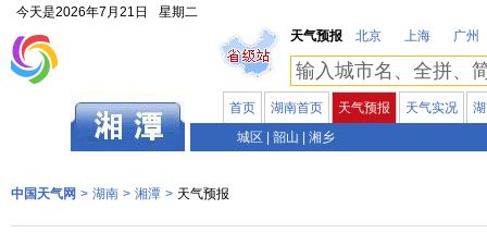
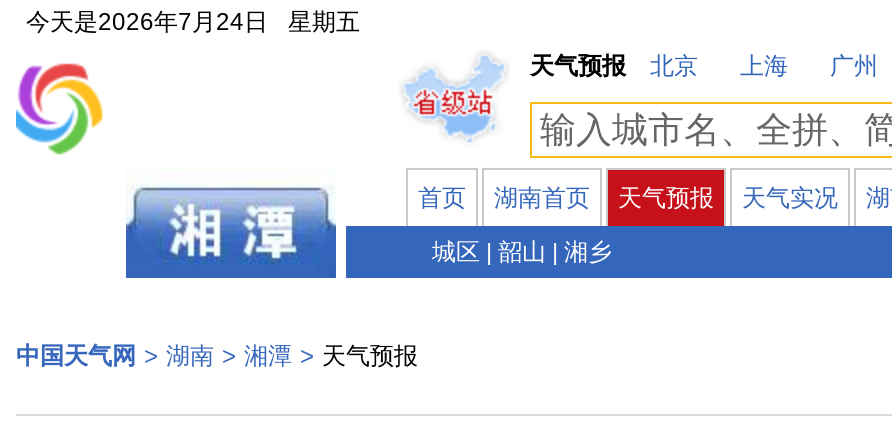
[16,4,148,20] 今天是2026年7月21日 -> [26,8,268,36] 今天是2026年7月24日
[159,4,198,20] 星期二 -> [288,8,360,36] 星期五

